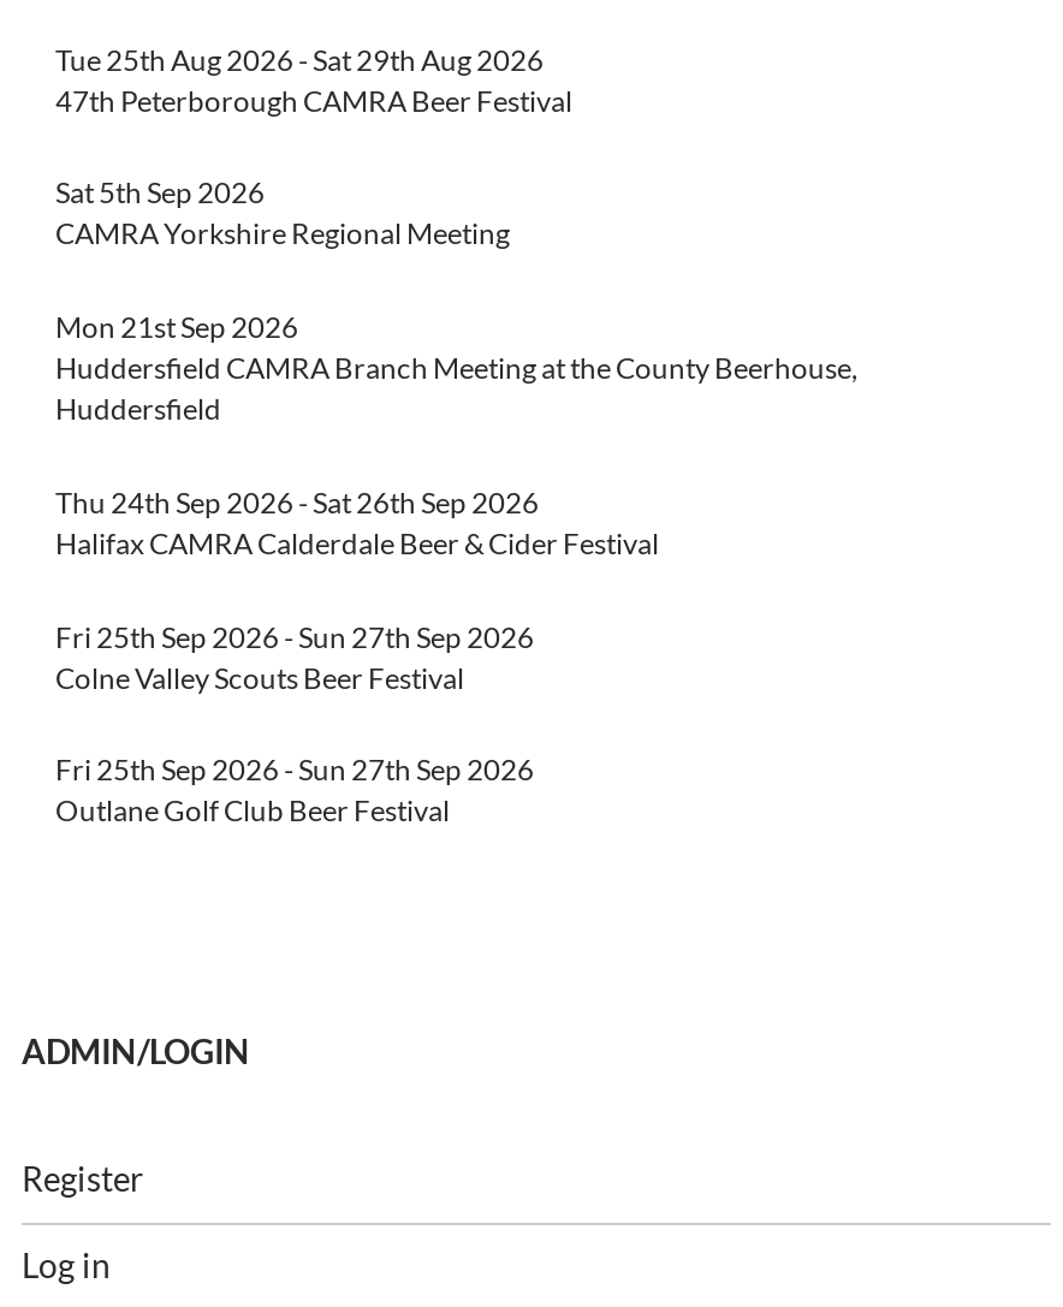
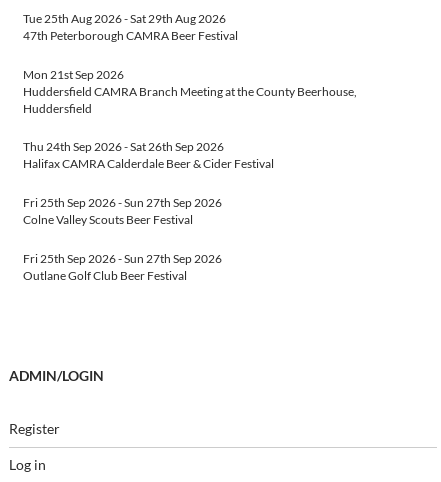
[55,176,510,253] Sat 5th Sep 2026 | CAMRA Yorkshire Regional Meeting -> none

